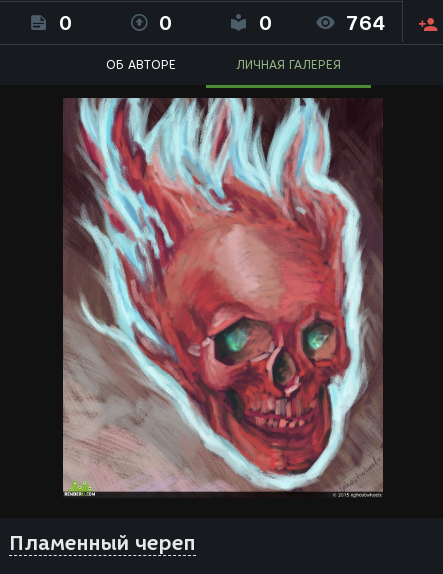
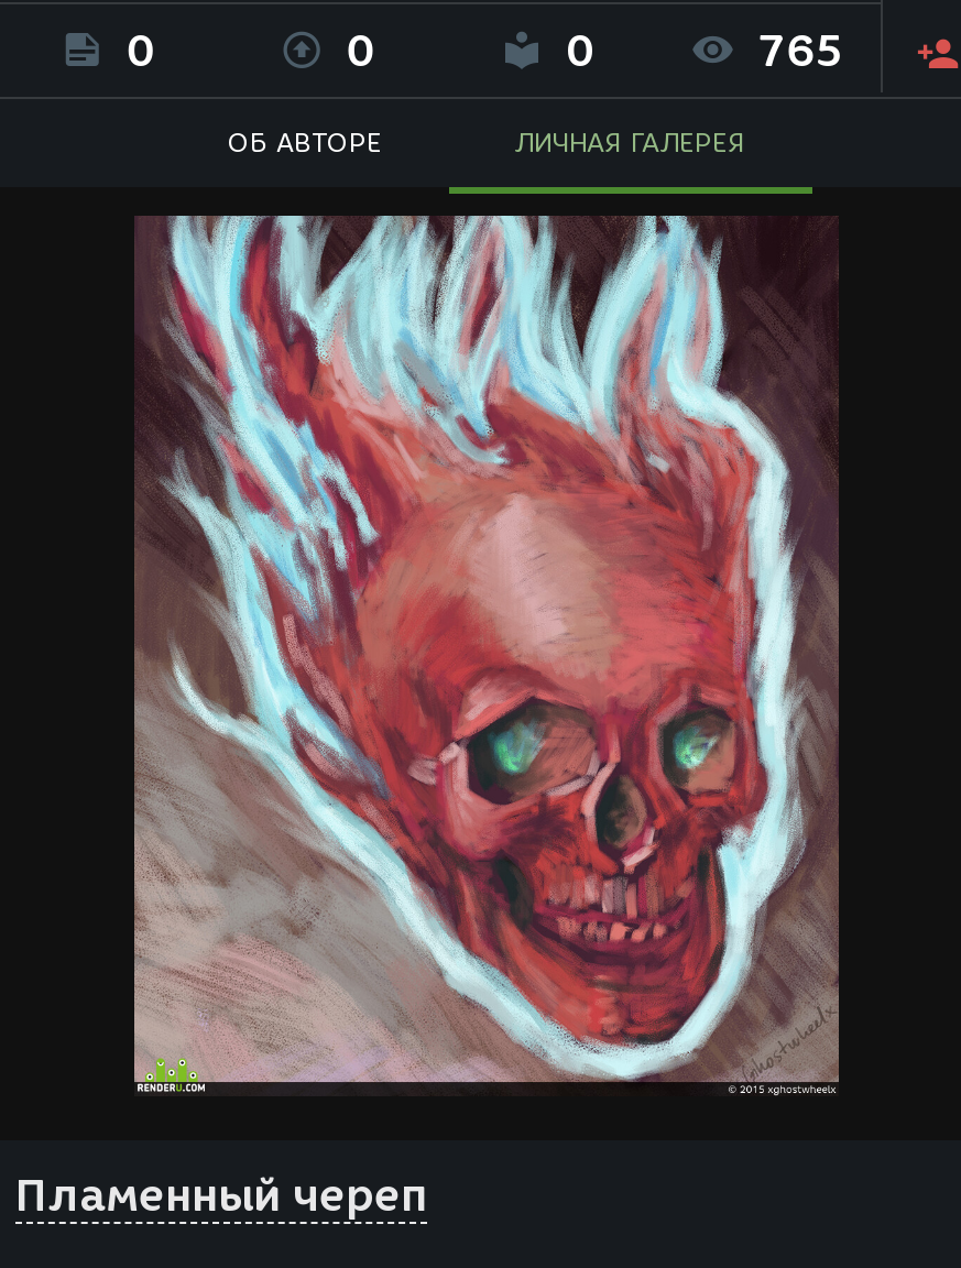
[346,11,385,35] 764 -> [757,24,843,77] 765

